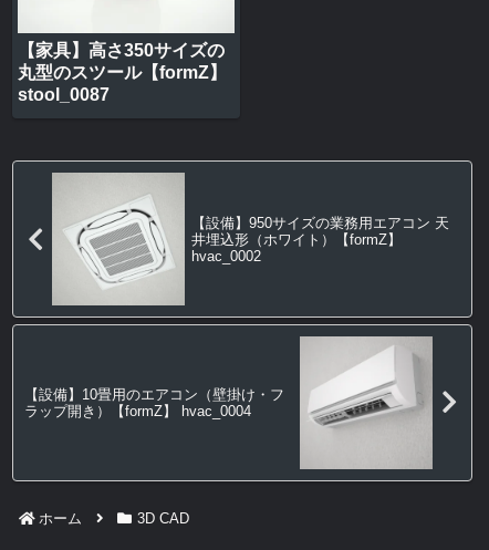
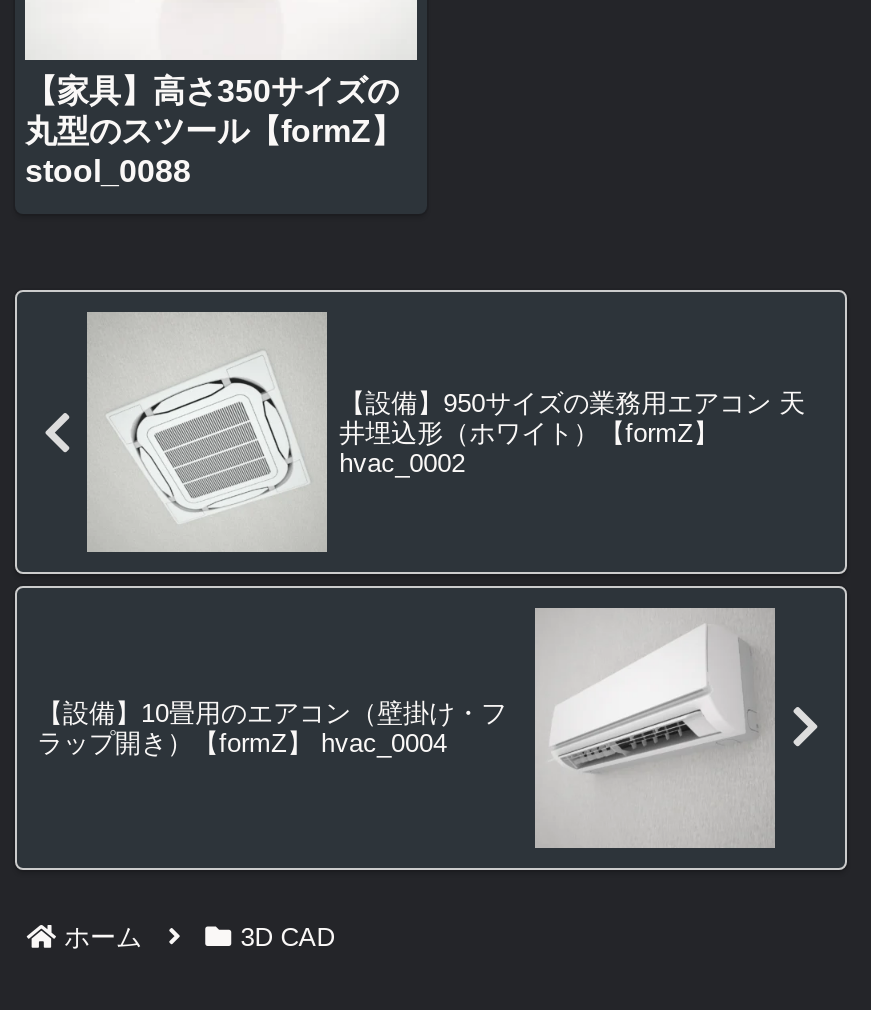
[18,85,110,104] stool_0087 -> [25,154,191,188] stool_0088

